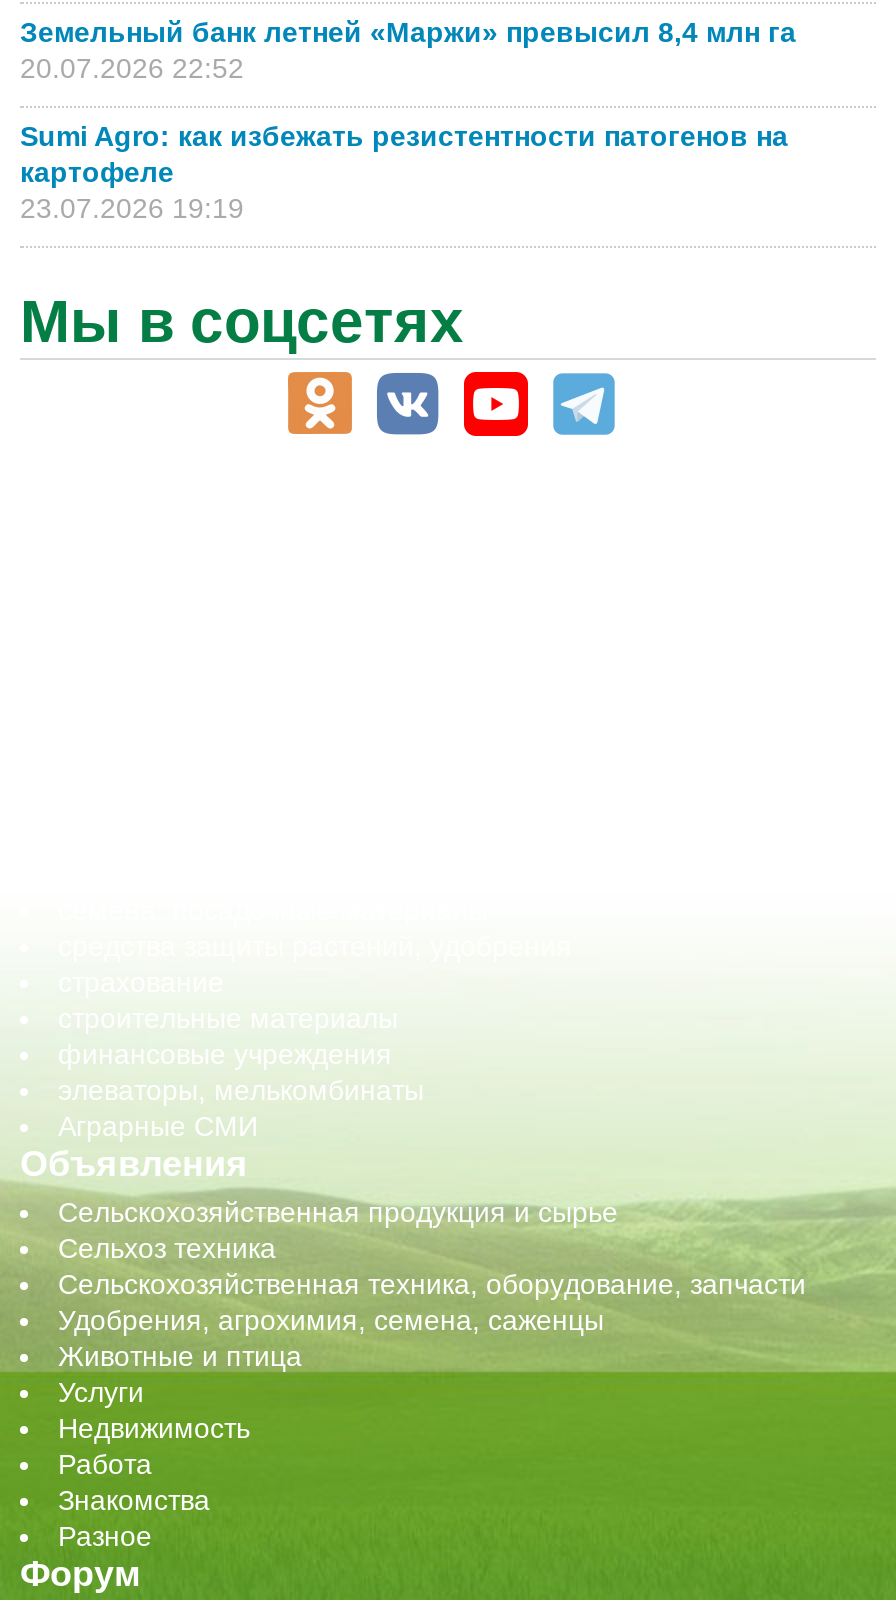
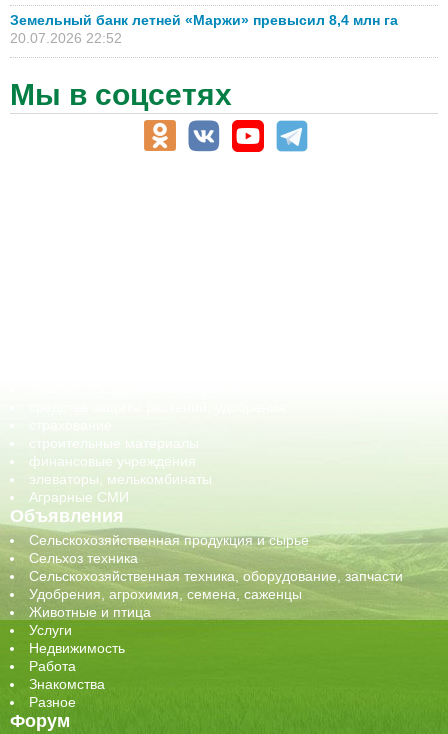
[20,119,788,223] Sumi Agro: как избежать резистентности патогенов на | картофеле | 23.07.2026 19:19 -> none

